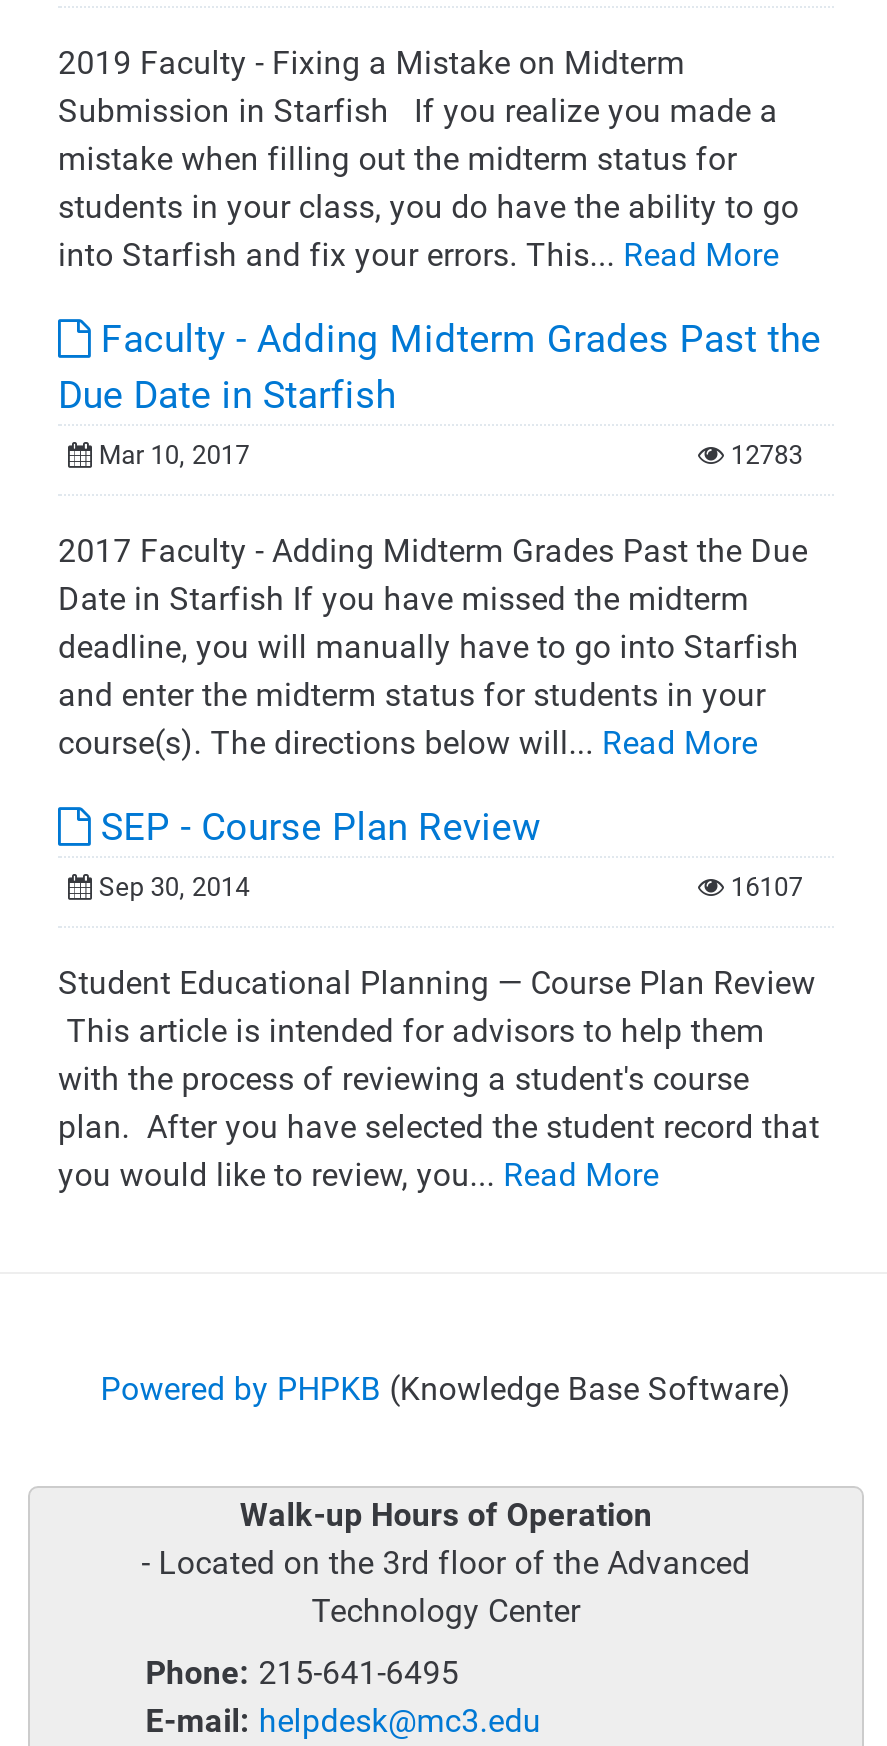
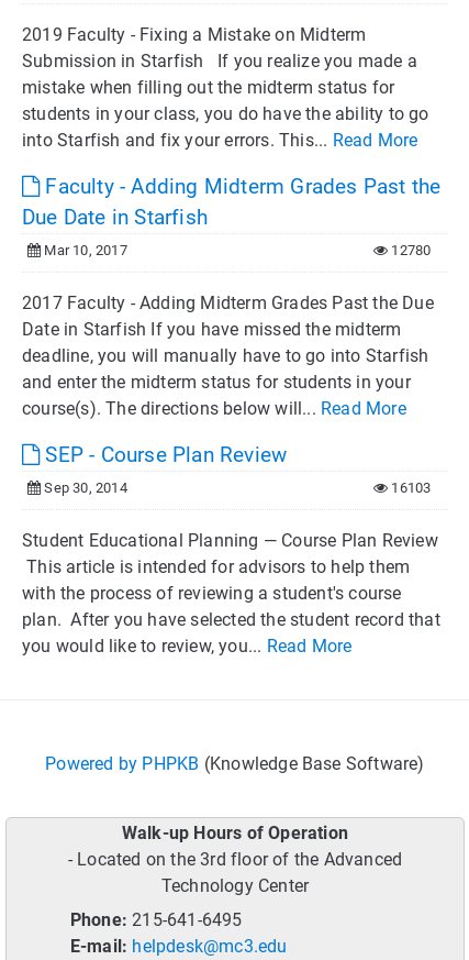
[724,440,803,470] 12783 -> [388,242,431,258] 12780
[724,872,803,902] 16107 -> [388,479,431,496] 16103

